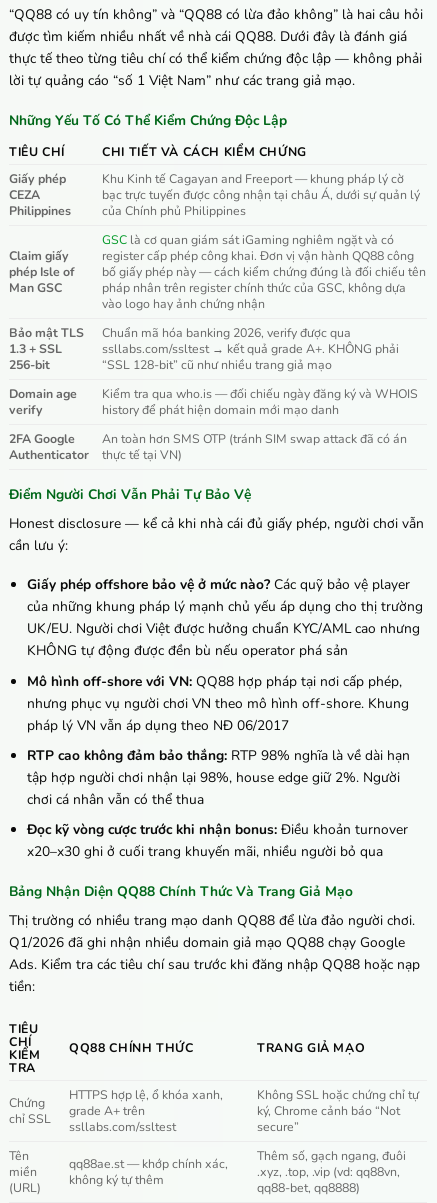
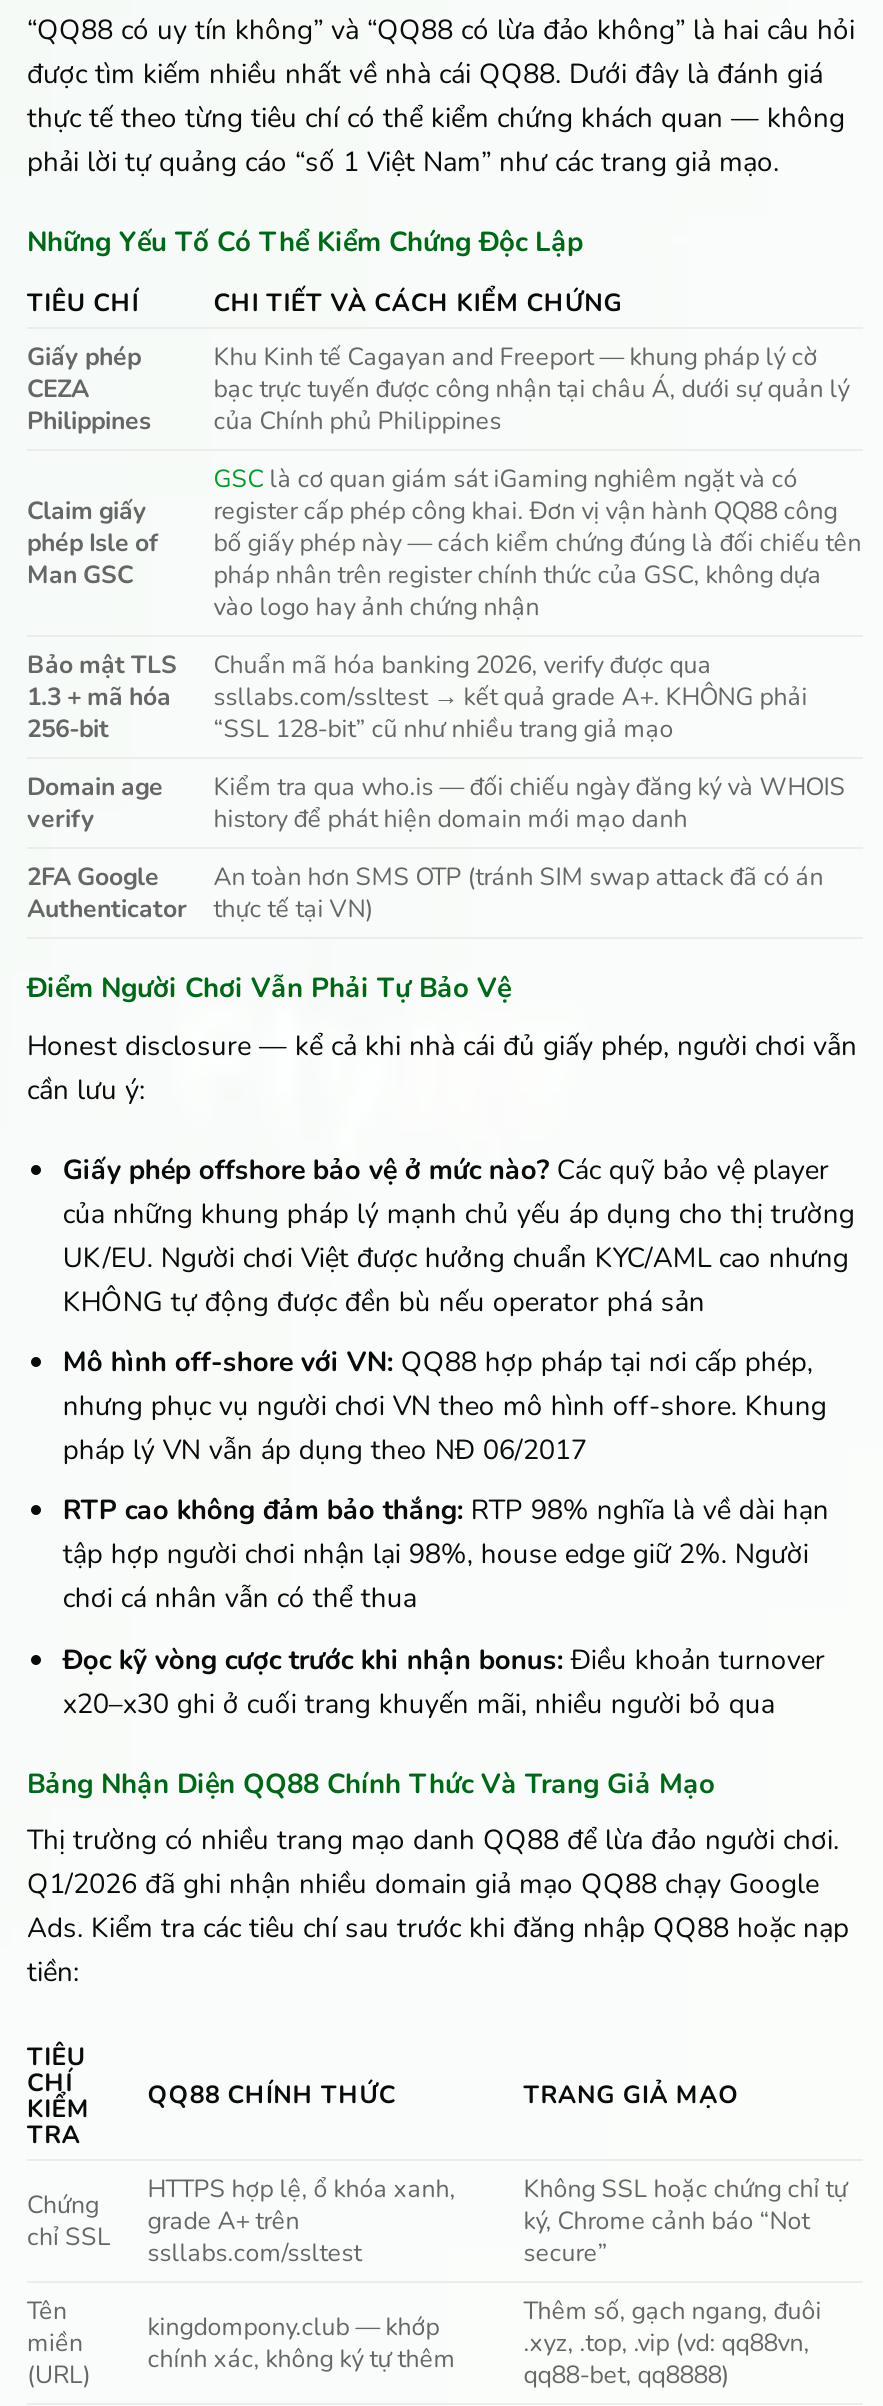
[9,49,422,90] thực tế theo từng tiêu chí có thể kiểm chứng độc lập — không phải | lời tự quảng cáo “số 1 Việt Nam” như các trang giả mạo. -> [27,98,845,180] thực tế theo từng tiêu chí có thể kiểm chứng khách quan — không | phải lời tự quảng cáo “số 1 Việt Nam” như các trang giả mạo.
[9,340,62,357] 1.3 + SSL -> [27,680,171,714] 1.3 + mã hóa
[69,1155,228,1188] qq88ae.st — khớp chính xác, | không ký tự thêm -> [147,2310,455,2376] kingdompony.club — khớp | chính xác, không ký tự thêm

